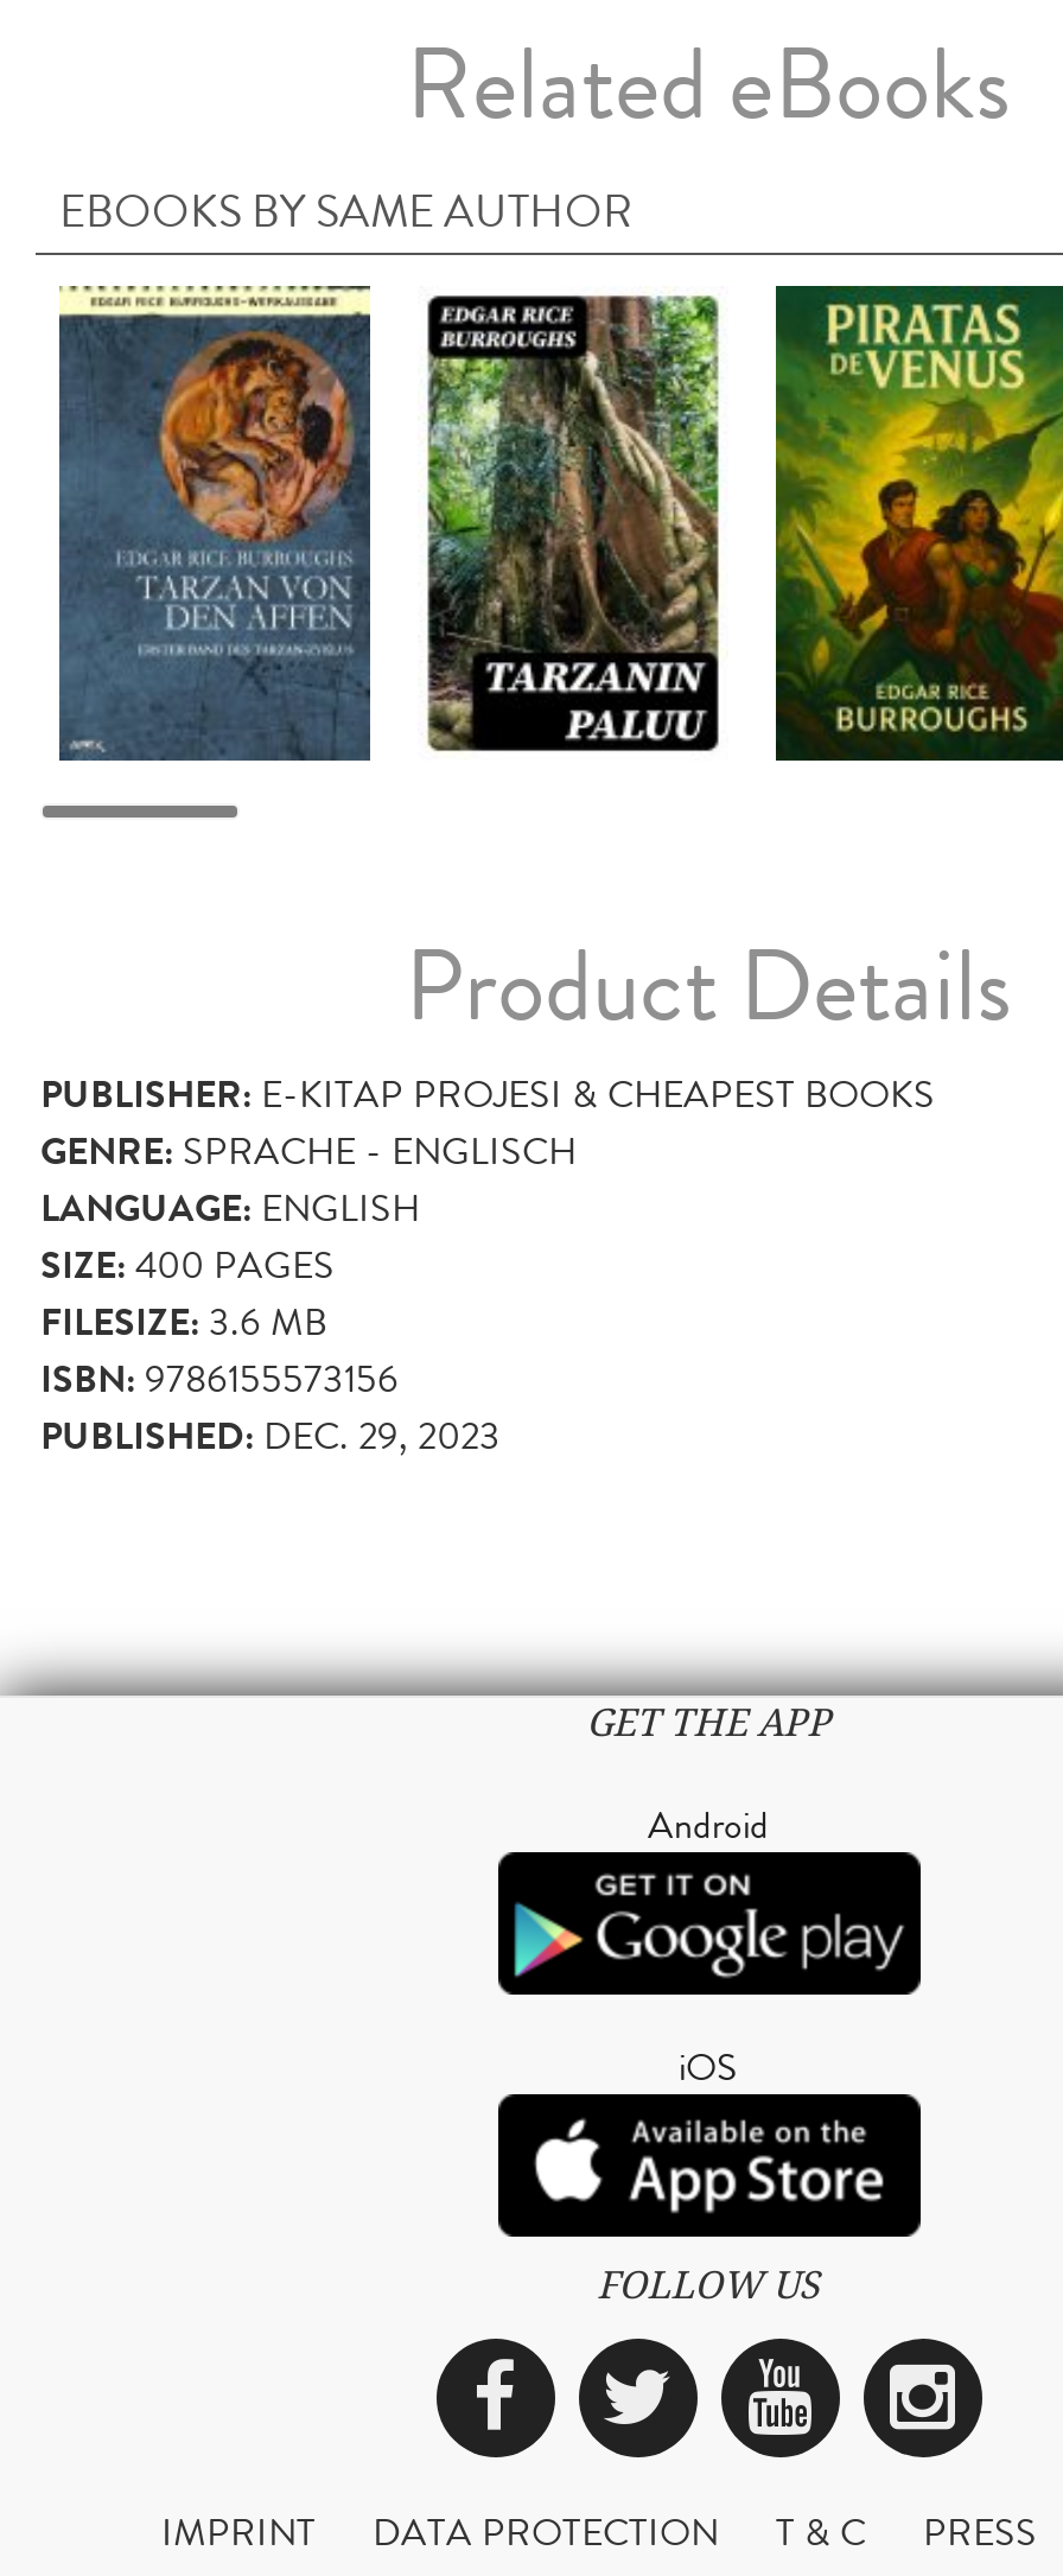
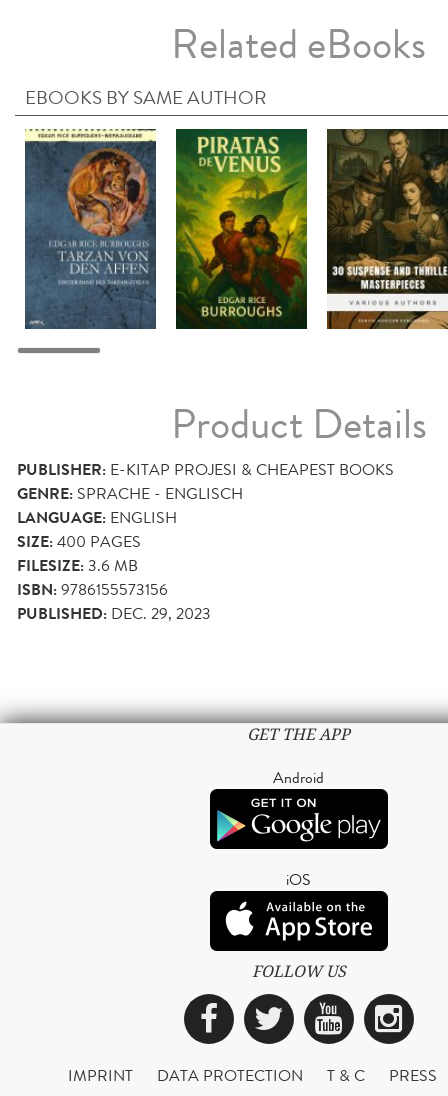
[418,286,728,761] [image] -> [175,128,308,330] [image]
[774,286,1056,763] [image] -> [327,129,445,330] [image]

